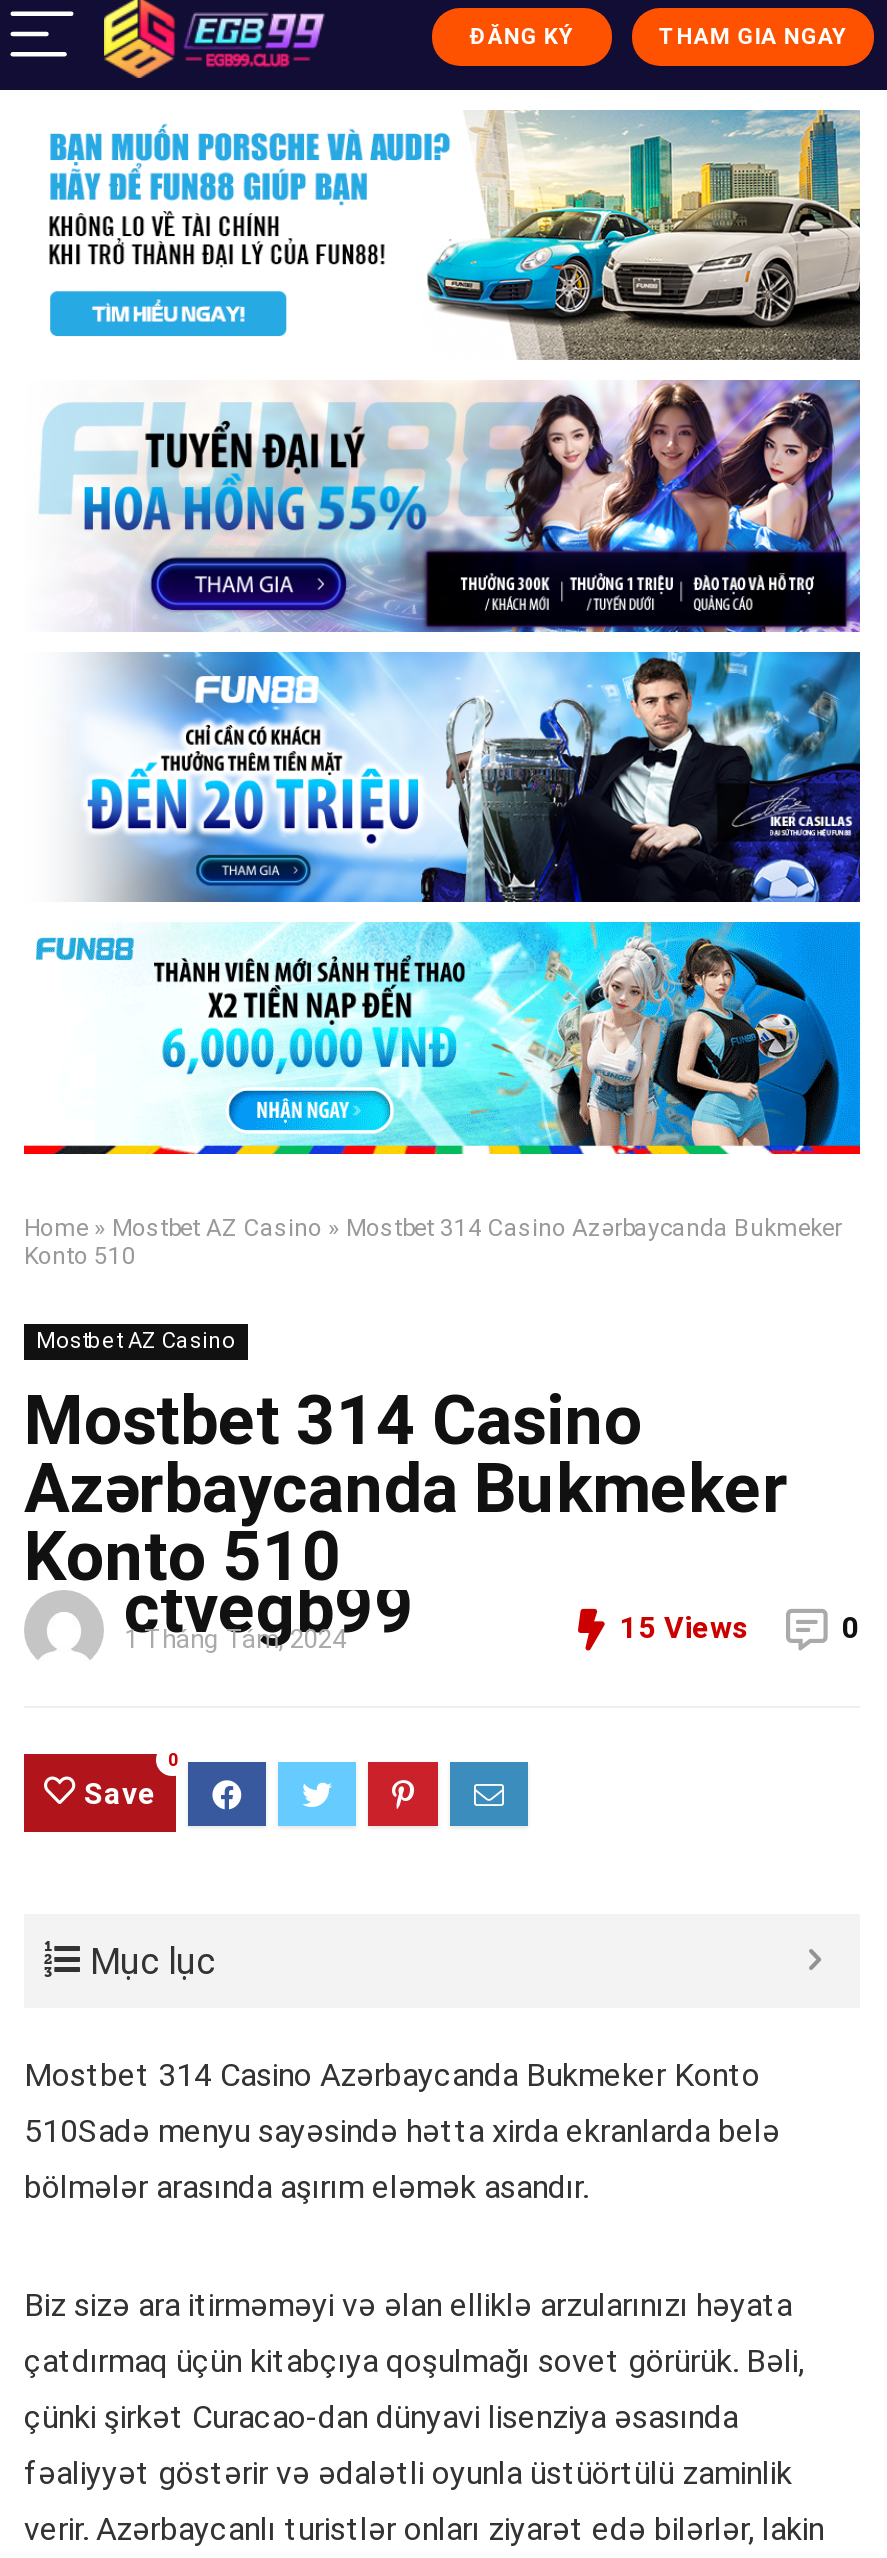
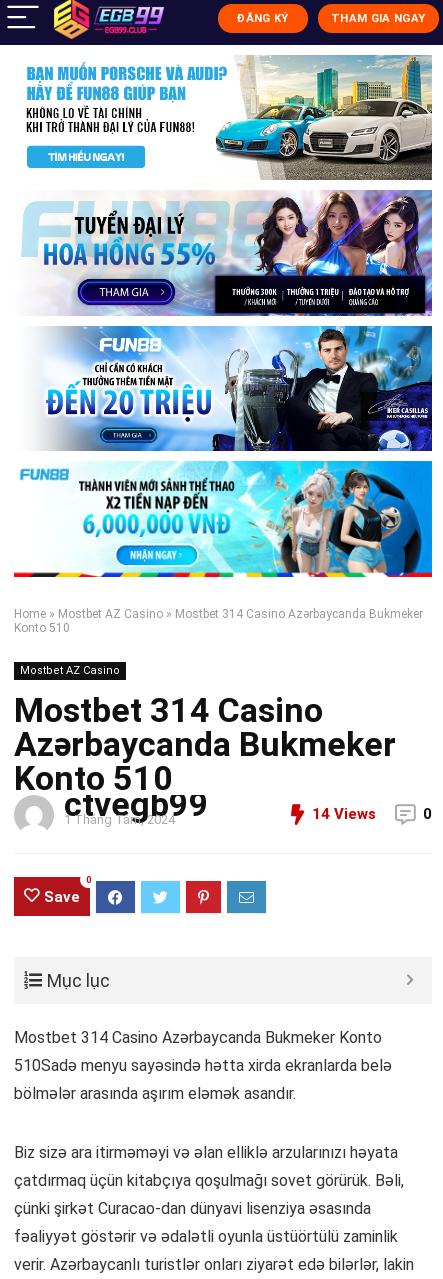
[620,1611,748,1647] 15 Views -> [312,805,376,823] 14 Views

